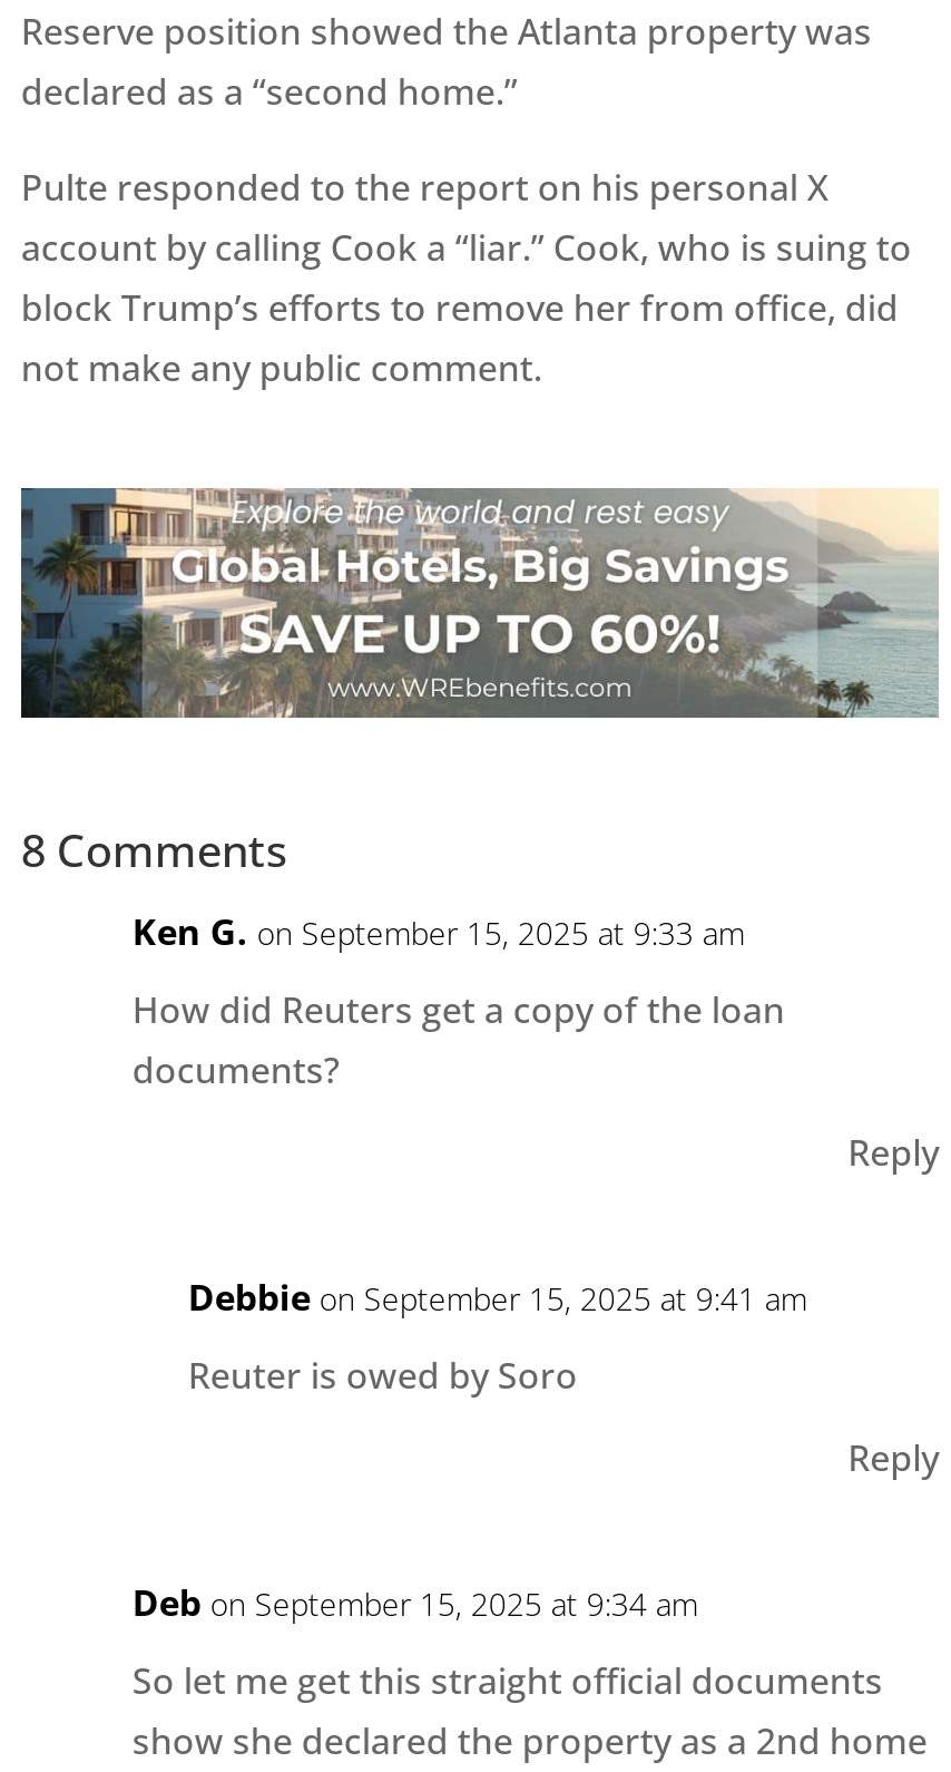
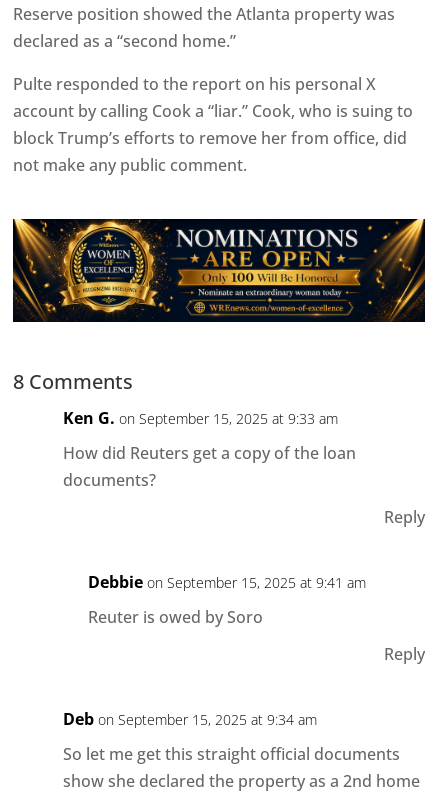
[19,486,939,720] [image] -> [12,218,426,323] [image]

